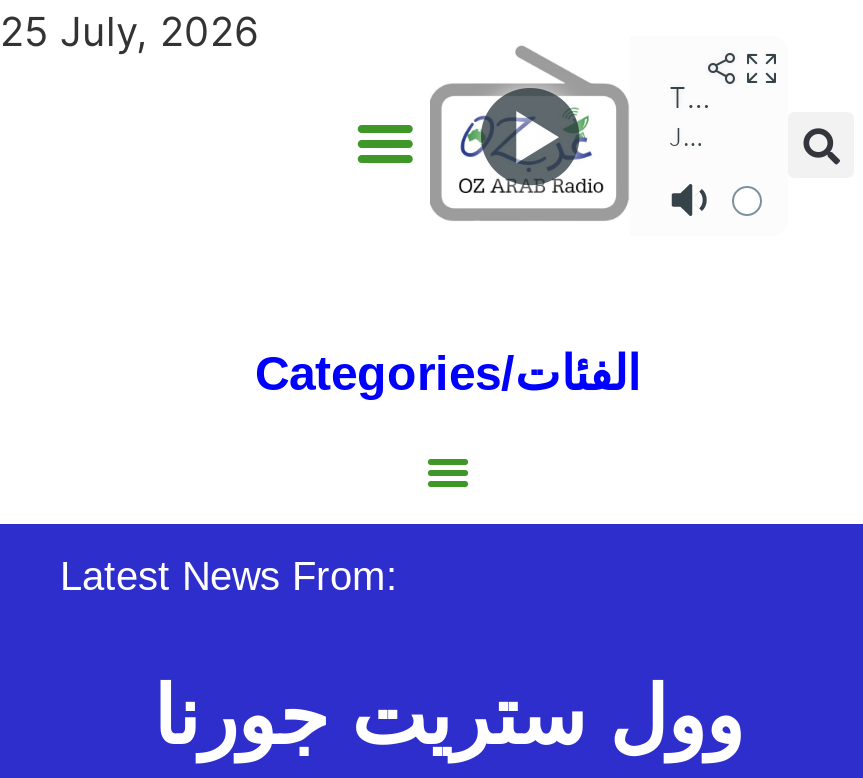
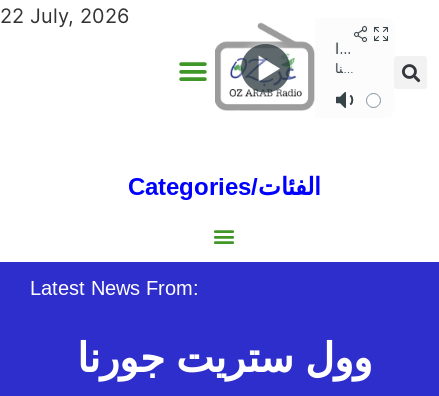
[0,8,258,56] 25 July, 2026 -> [0,4,129,28] 22 July, 2026

